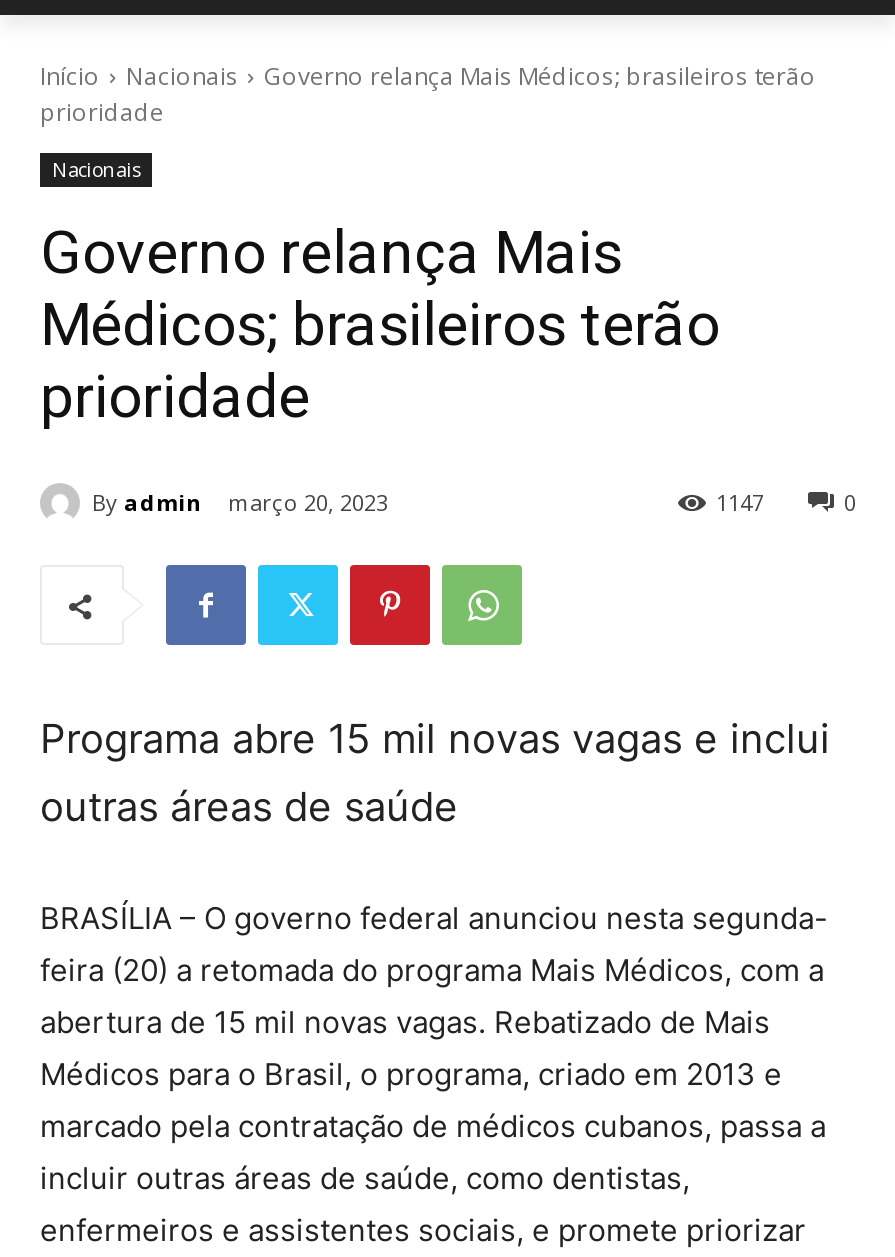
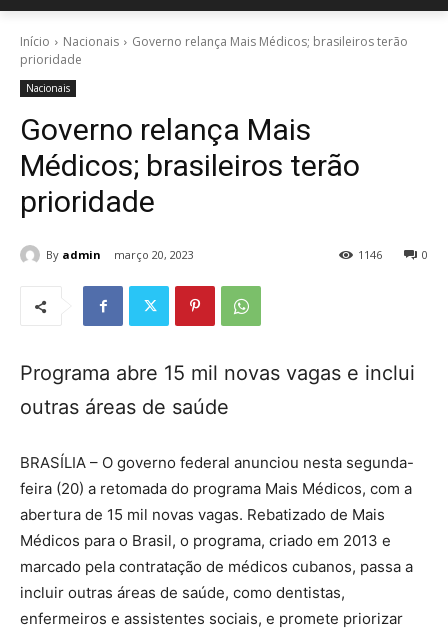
[716,487,764,517] 1147 -> [358,247,382,262] 1146

